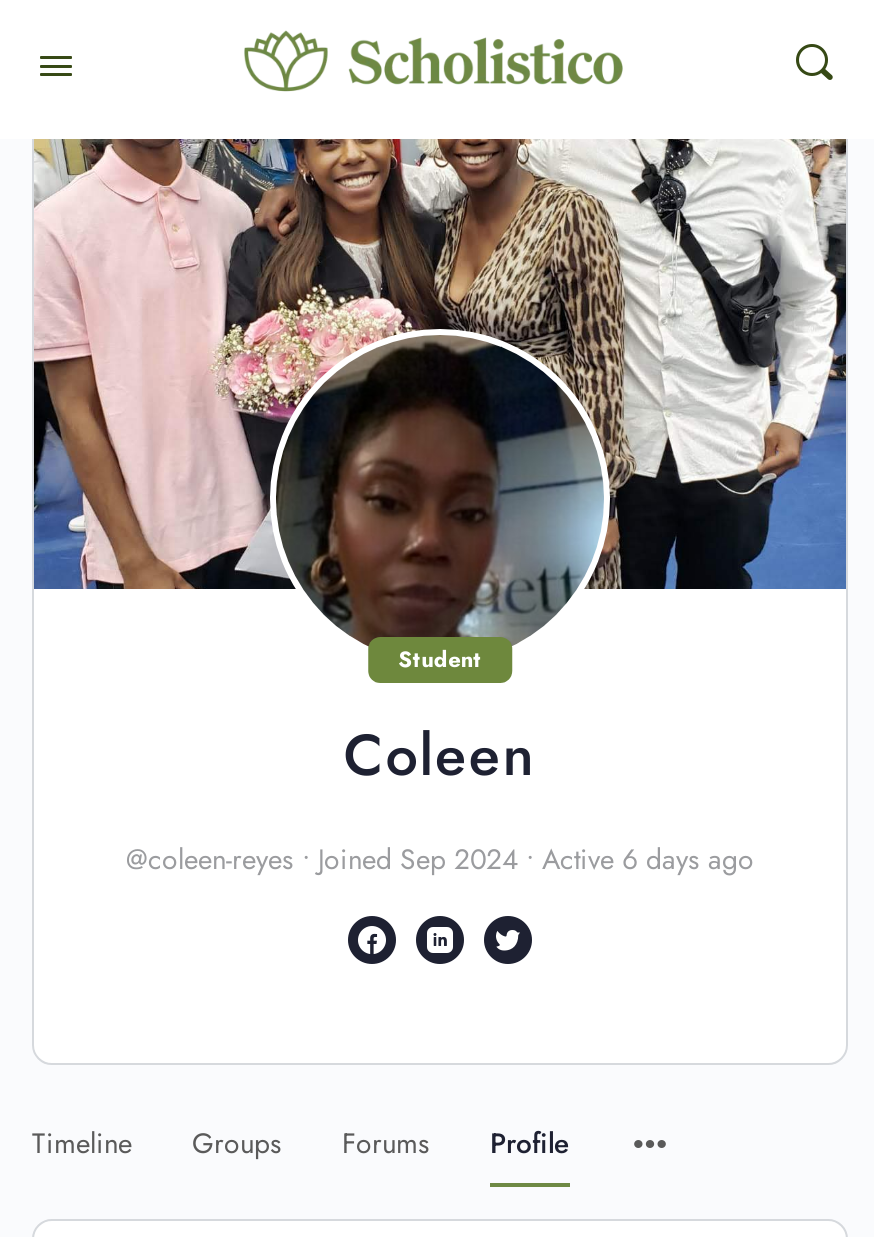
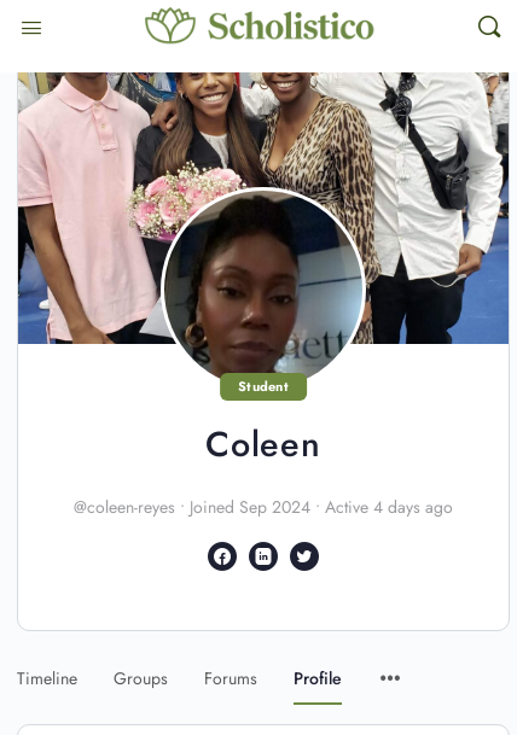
[126,839,754,879] @coleen-reyes • Joined Sep 2024 • Active 6 days ago -> [74,495,453,519] @coleen-reyes • Joined Sep 2024 • Active 4 days ago

